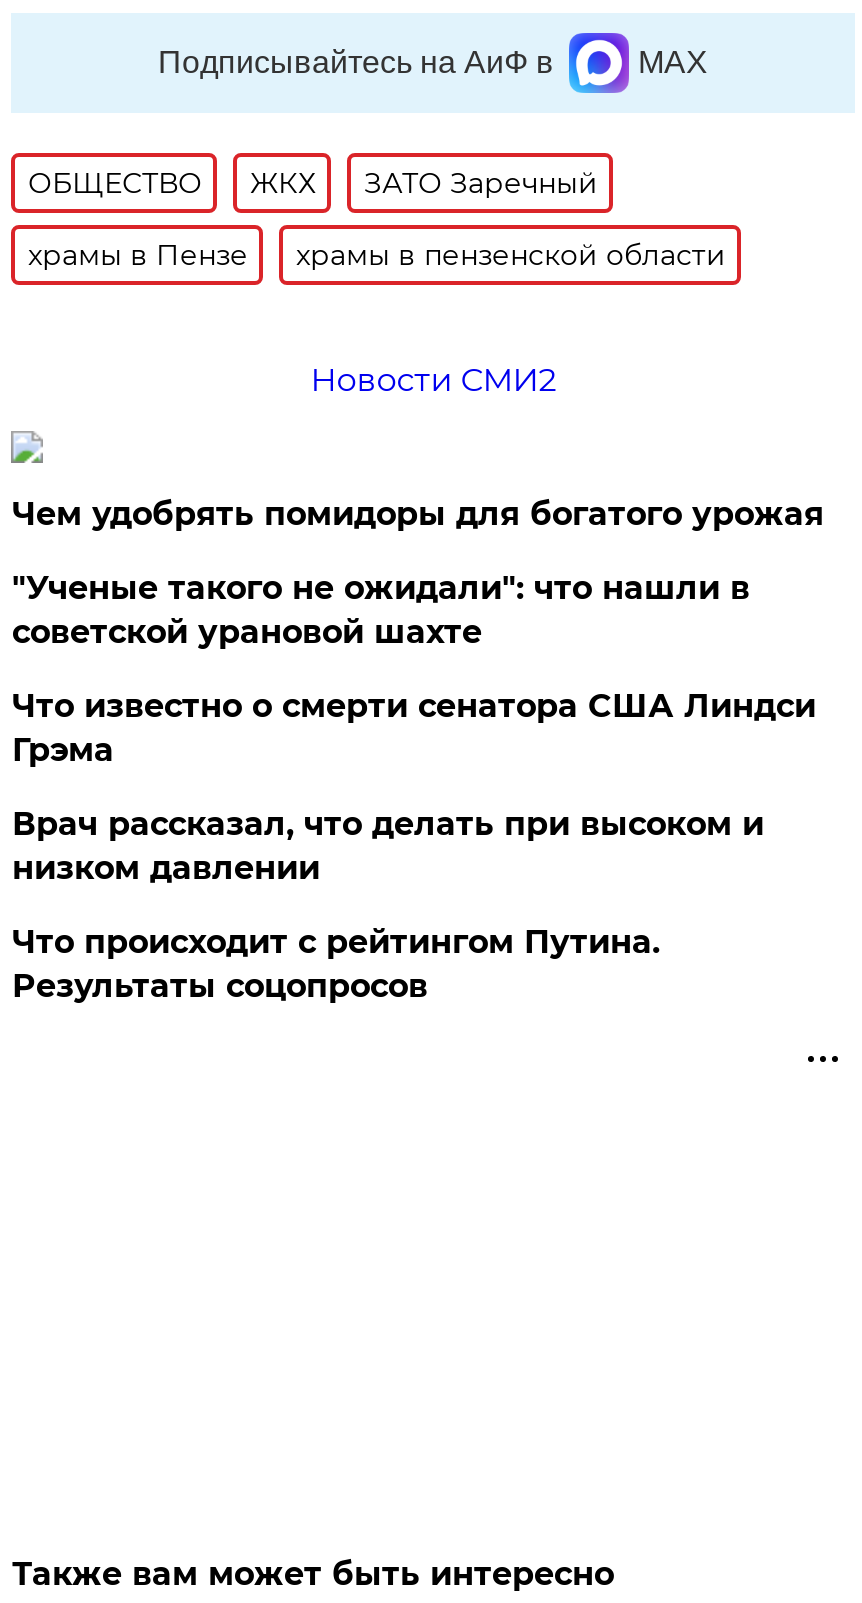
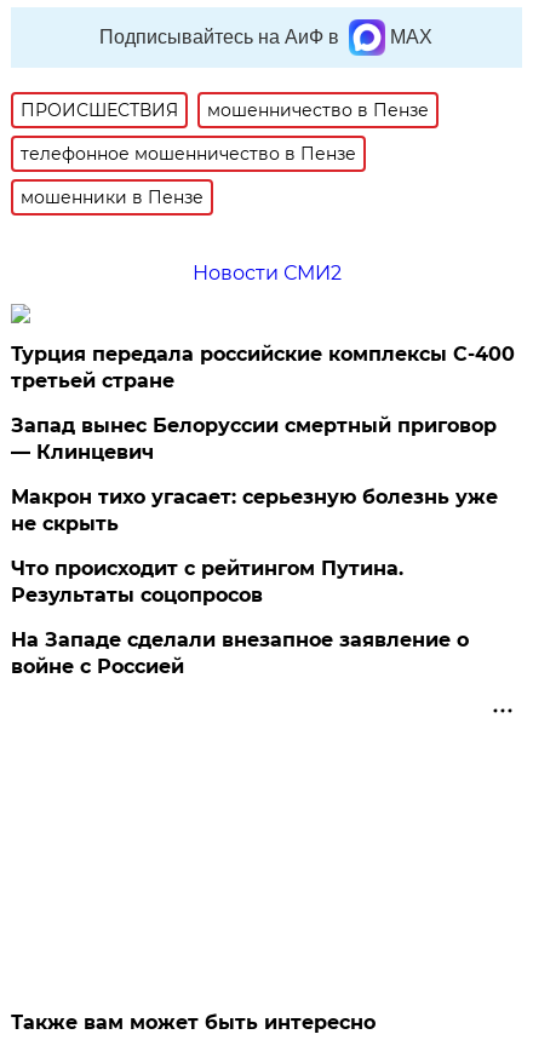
[28,165,726,273] ОБЩЕСТВО | ЖКХ | ЗАТО Заречный | храмы в Пензе | храмы в пензенской области -> [21,99,429,208] ПРОИСШЕСТВИЯ | мошенничество в Пензе | телефонное мошенничество в Пензе | мошенники в Пензе
[12,495,824,887] Чем удобрять помидоры для богатого урожая | "Ученые такого не ожидали": что нашли в | советской урановой шахте | Что известно о смерти сенатора США Линдси | Грэма | Врач рассказал, что делать при высоком и | низком давлении -> [11,343,515,535] Турция передала российские комплексы С-400 | третьей стране | Запад вынес Белоруссии смертный приговор | — Клинцевич | Макрон тихо угасает: серьезную болезнь уже | не скрыть
none -> [11,628,469,678] На Западе сделали внезапное заявление о | войне с Россией

